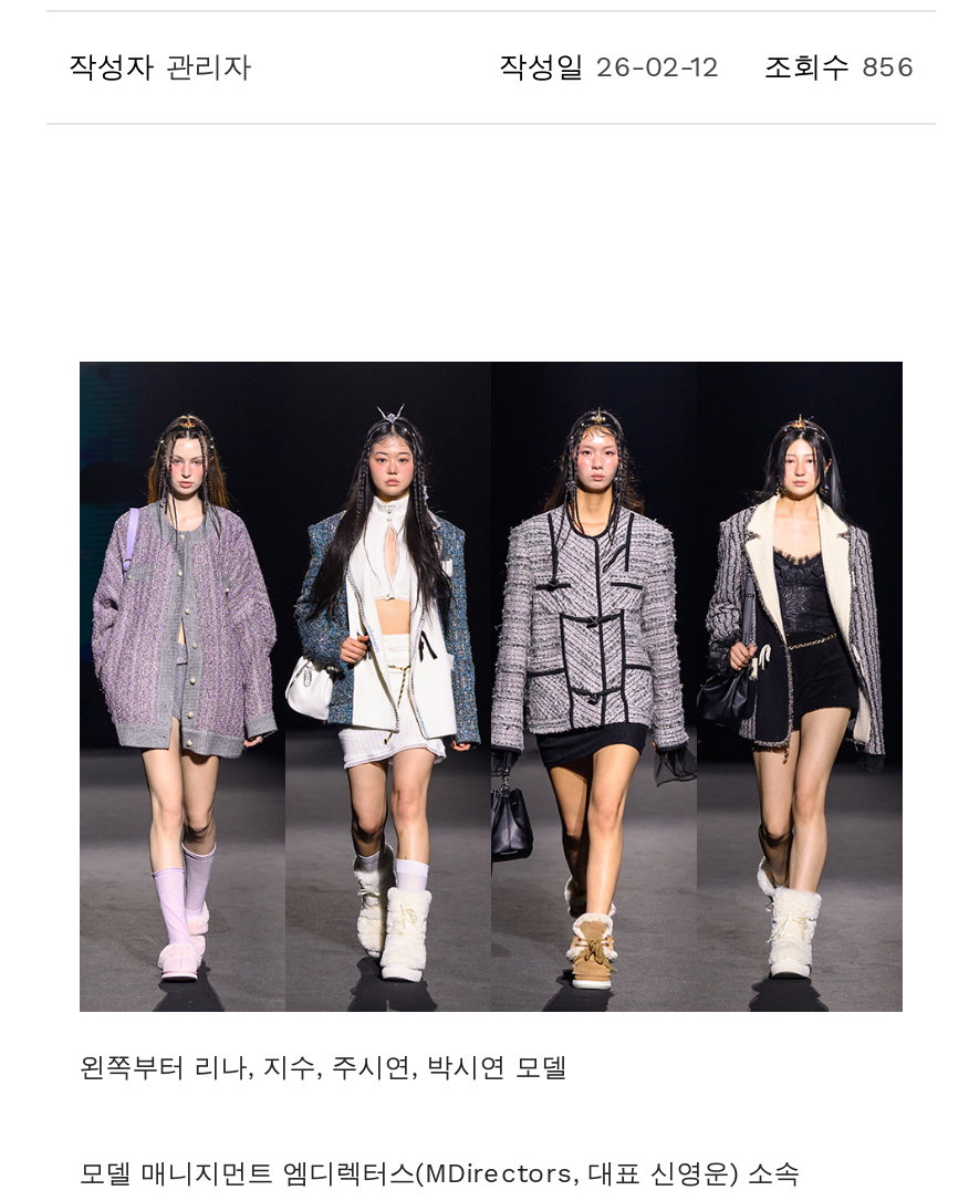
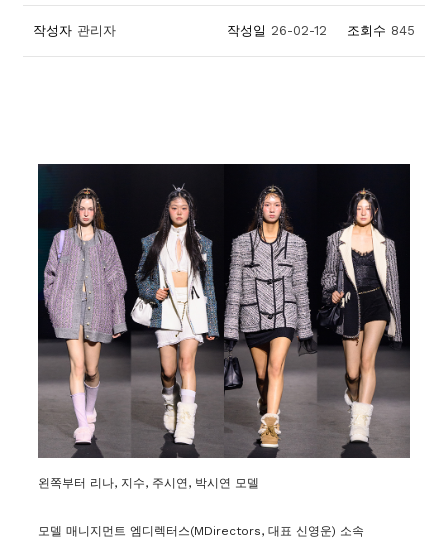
[498,50,914,83] 작성일 26-02-12 조회수 856 -> [227,23,415,38] 작성일 26-02-12 조회수 845

